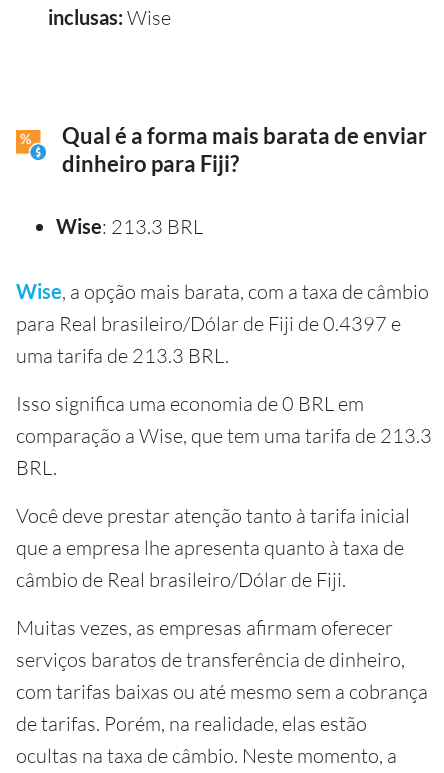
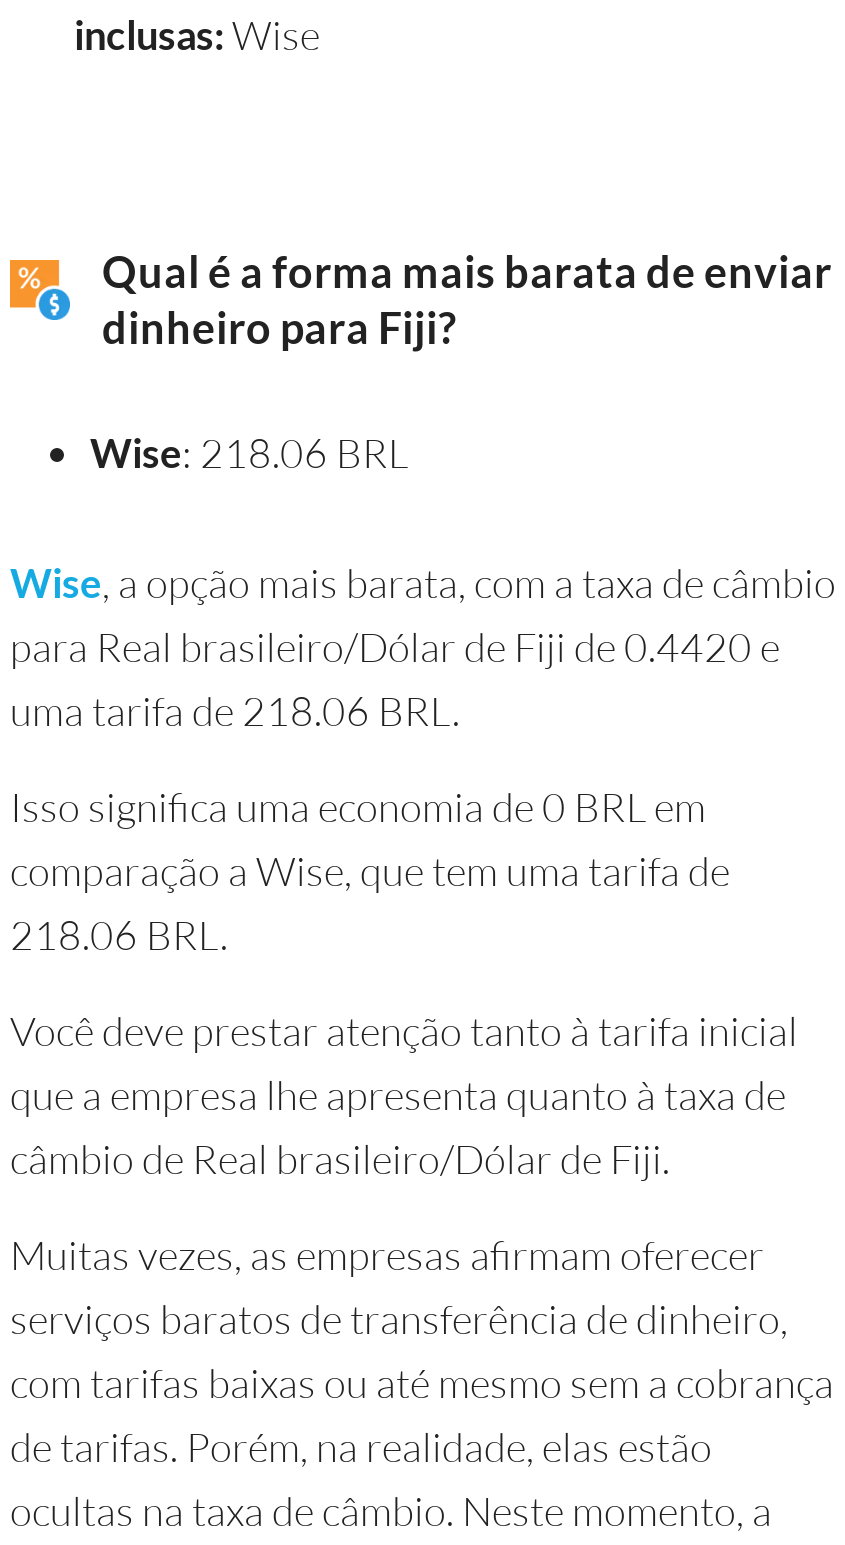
[56,214,203,239] Wise: 213.3 BRL -> [90,428,408,478] Wise: 218.06 BRL
[16,311,401,336] para Real brasileiro/Dólar de Fiji de 0.4397 e -> [10,622,780,672] para Real brasileiro/Dólar de Fiji de 0.4420 e
[16,343,229,368] uma tarifa de 213.3 BRL. -> [10,686,460,736] uma tarifa de 218.06 BRL.
[16,423,432,480] comparação a Wise, que tem uma tarifa de 213.3 | BRL. -> [10,846,730,960] comparação a Wise, que tem uma tarifa de | 218.06 BRL.

